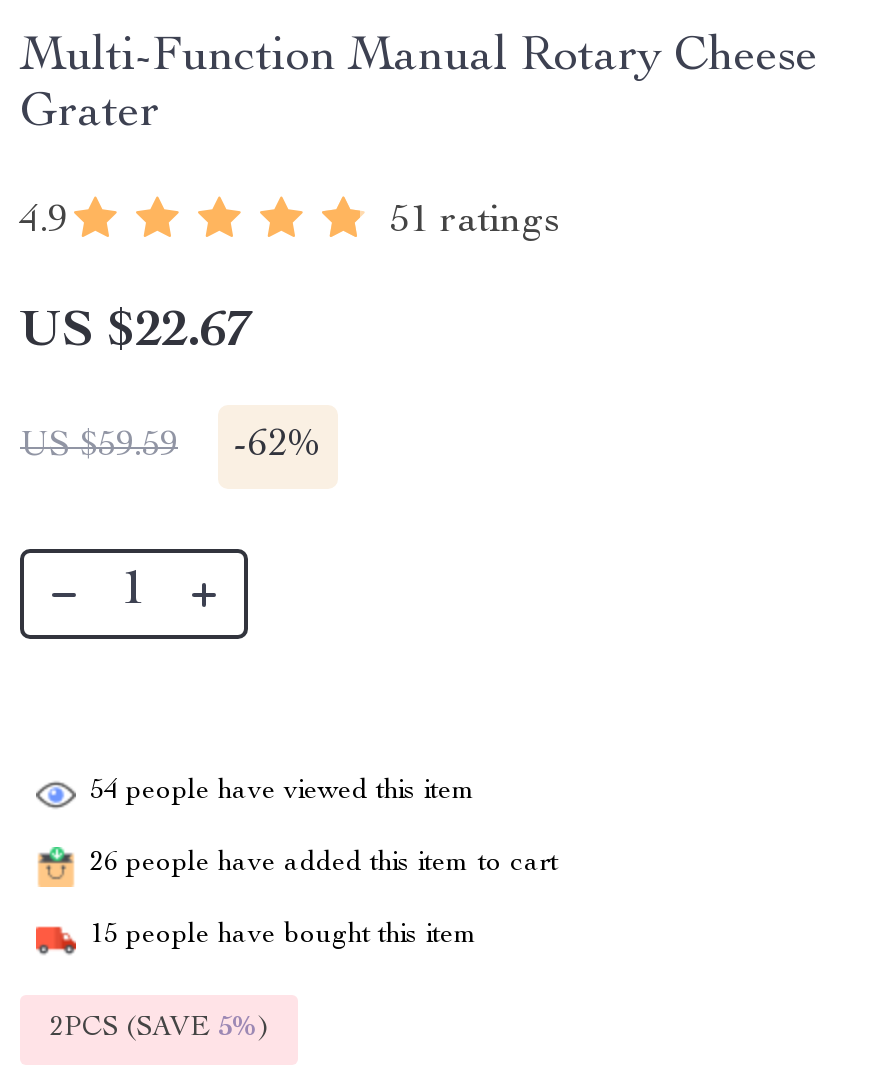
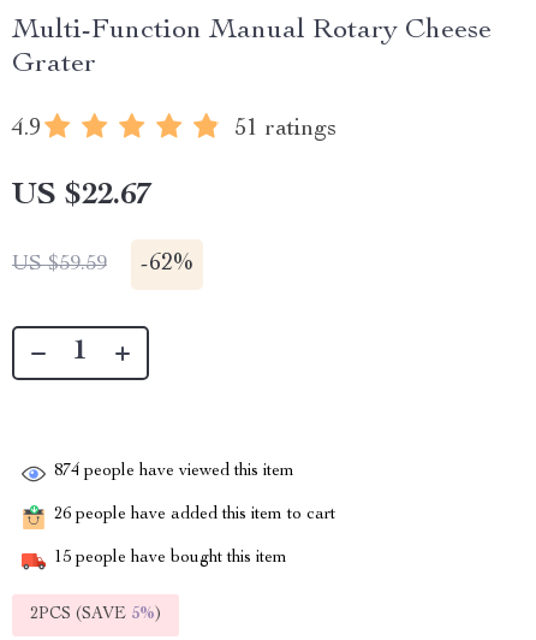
[90,778,476,806] 54 people have viewed this item -> [54,464,294,480] 874 people have viewed this item

